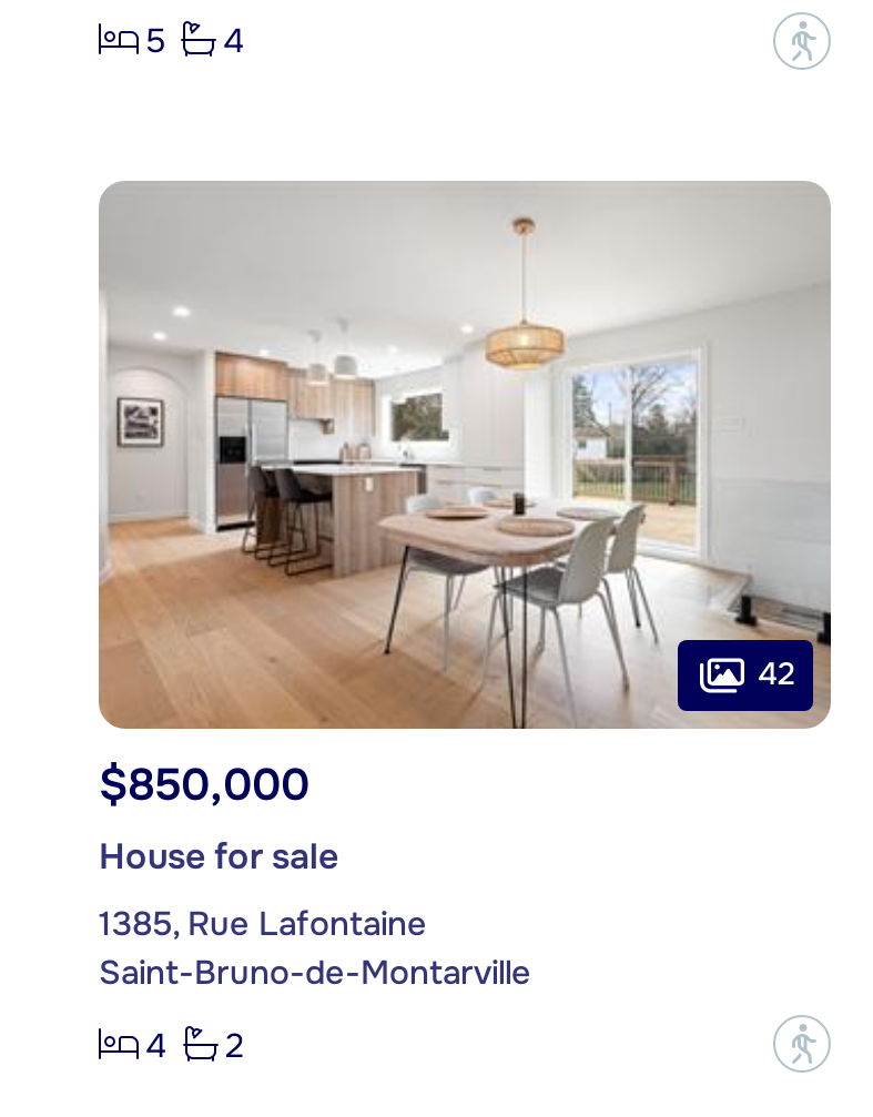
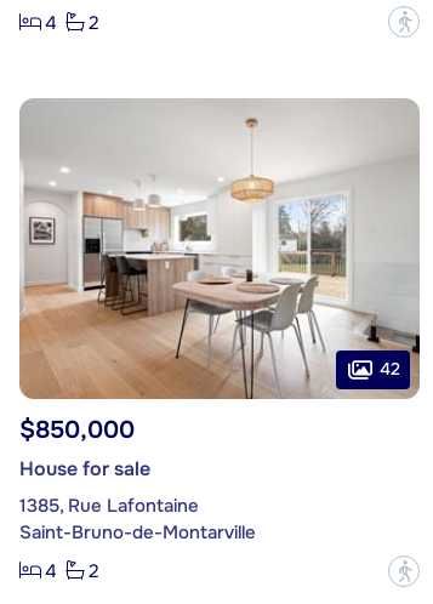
[145,20,165,64] 5 -> none
none -> [89,11,98,35] 2

